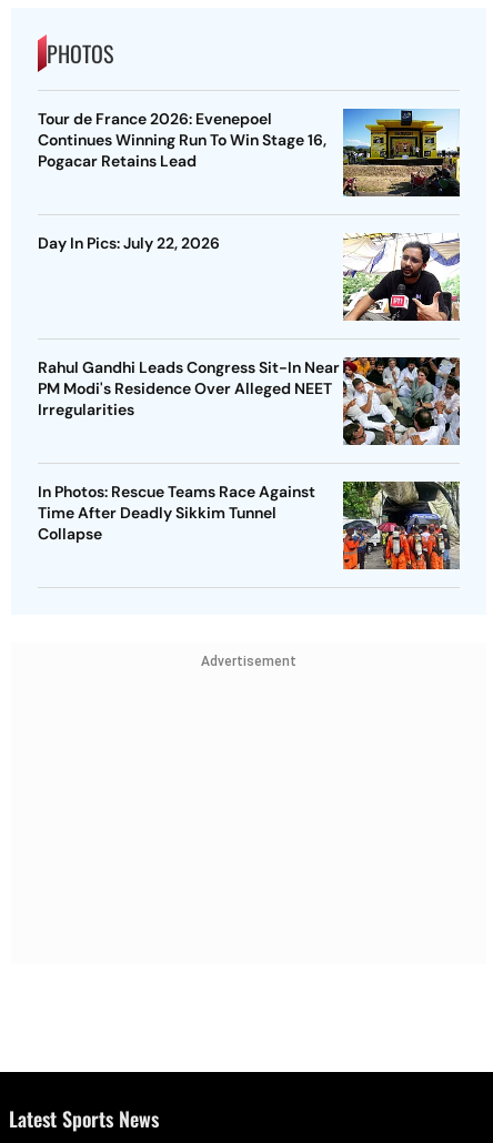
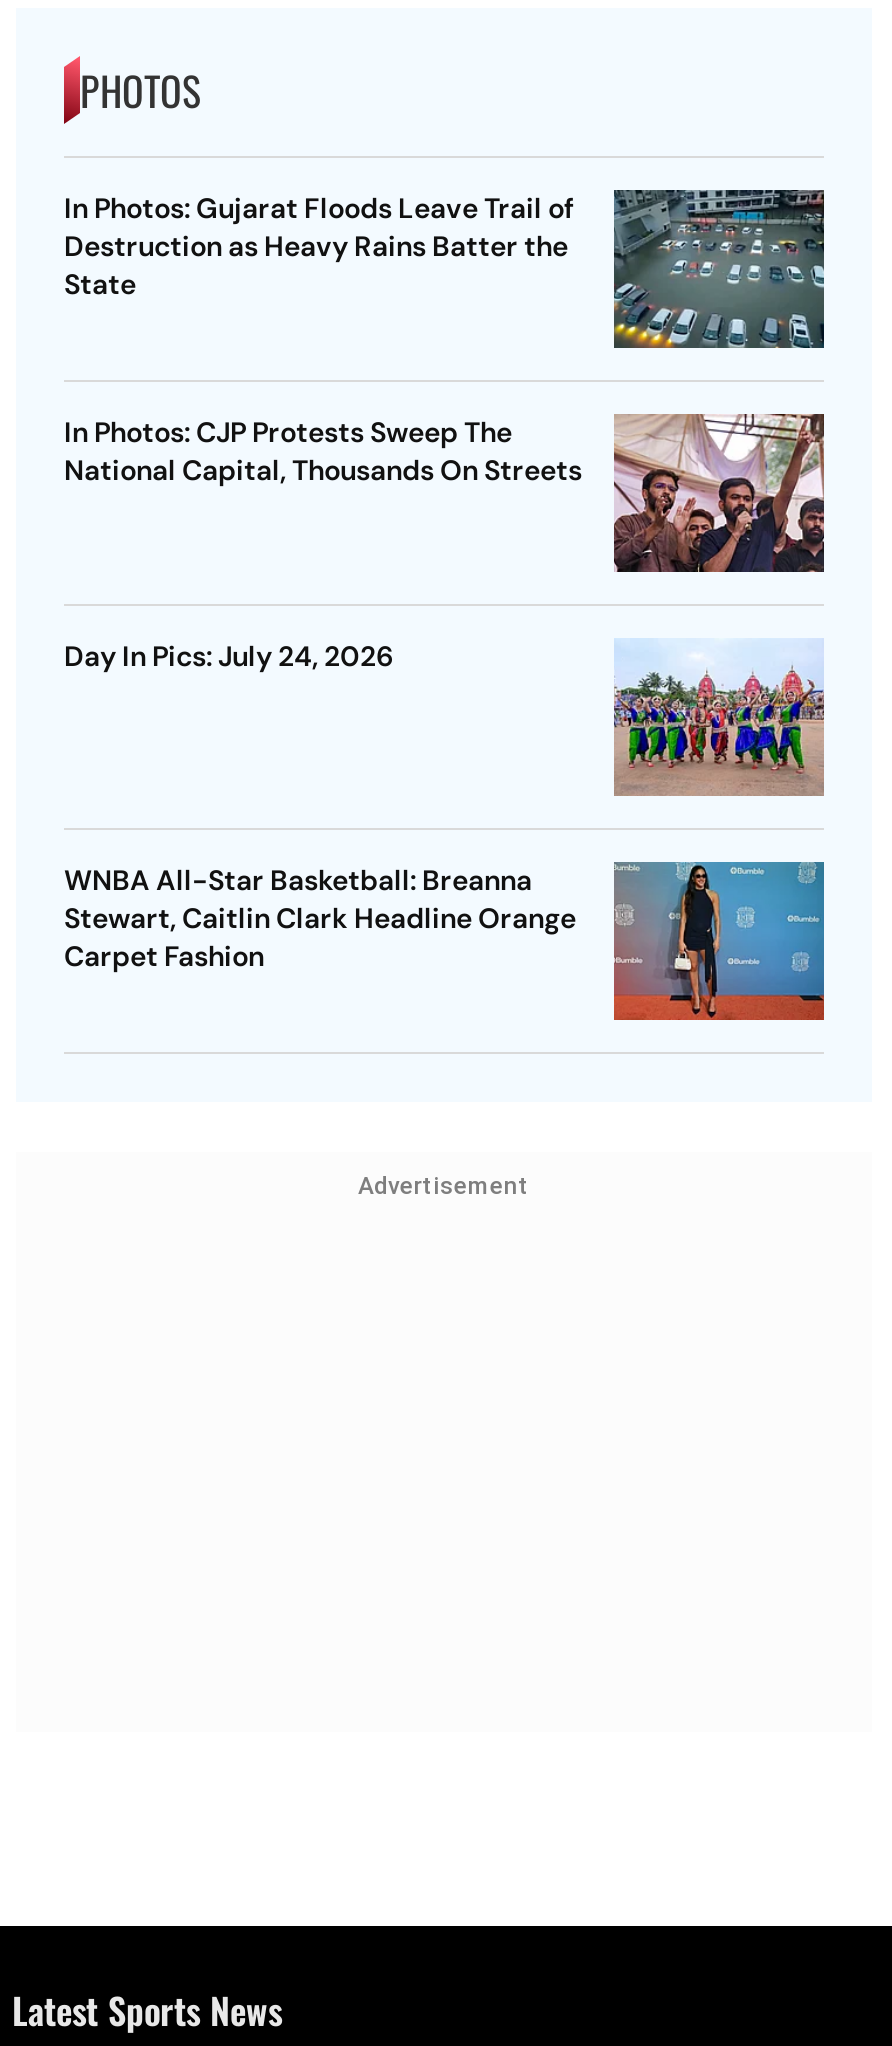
[38,108,460,196] [image] | Tour de France 2026: Evenepoel | Continues Winning Run To Win Stage 16, | Pogacar Retains Lead -> [64,188,826,350] [image] | In Photos: Gujarat Floods Leave Trail of | Destruction as Heavy Rains Batter the | State
[38,233,220,253] Day In Pics: July 22, 2026 -> [64,413,582,487] In Photos: CJP Protests Sweep The | National Capital, Thousands On Streets
[343,233,460,322] [image] -> [612,412,826,574] [image]
[38,357,340,419] Rahul Gandhi Leads Congress Sit-In Near | PM Modi's Residence Over Alleged NEET | Irregularities -> [64,637,394,673] Day In Pics: July 24, 2026
[343,356,461,445] [image] -> [616,638,824,796] [image]
[38,481,461,570] [image] | In Photos: Rescue Teams Race Against | Time After Deadly Sikkim Tunnel | Collapse -> [64,860,826,1022] [image] | WNBA All-Star Basketball: Breanna | Stewart, Caitlin Clark Headline Orange | Carpet Fashion

